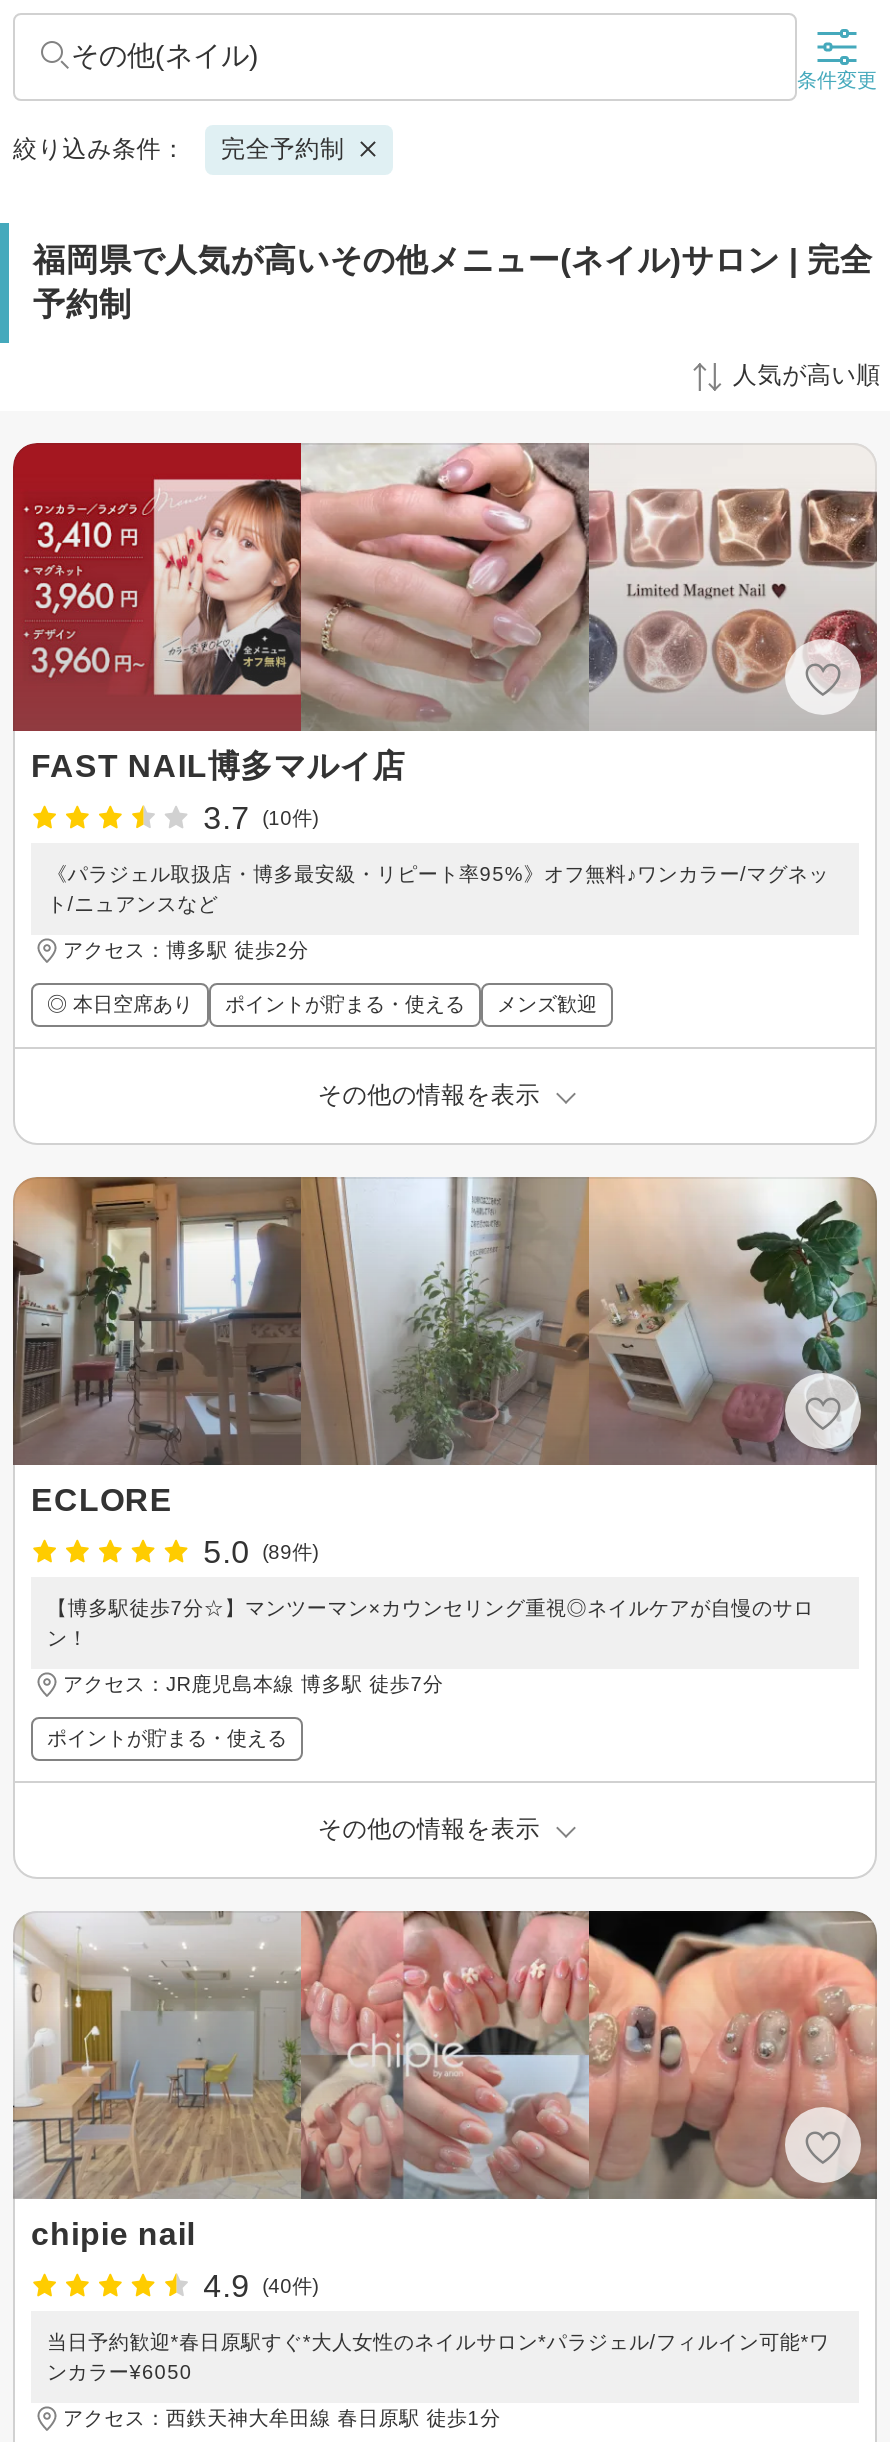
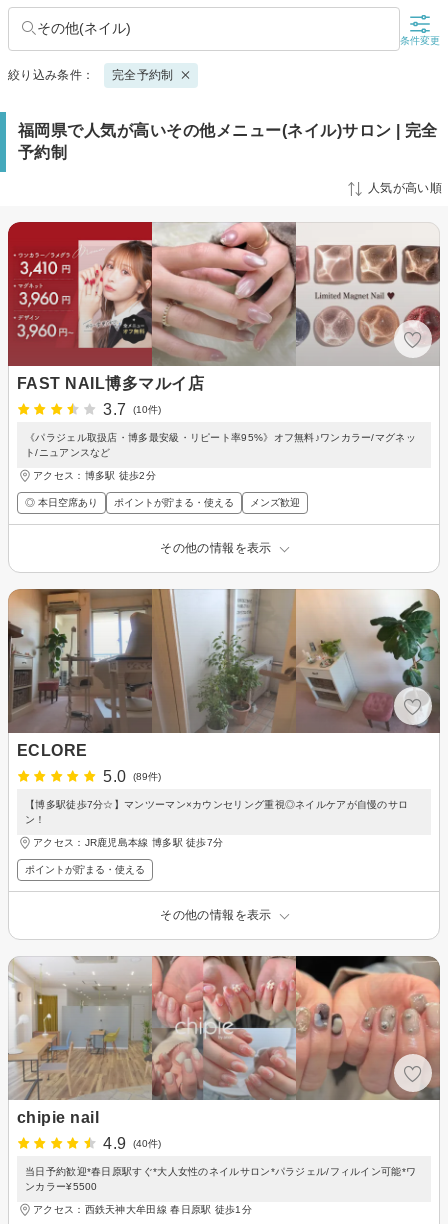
[47,2360,192,2382] ンカラー¥6050 -> [25,1181,98,1192] ンカラー¥5500

